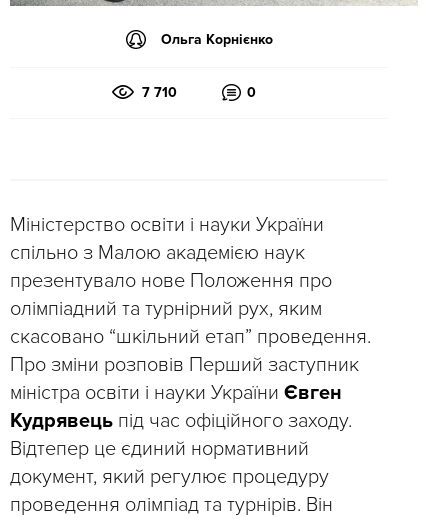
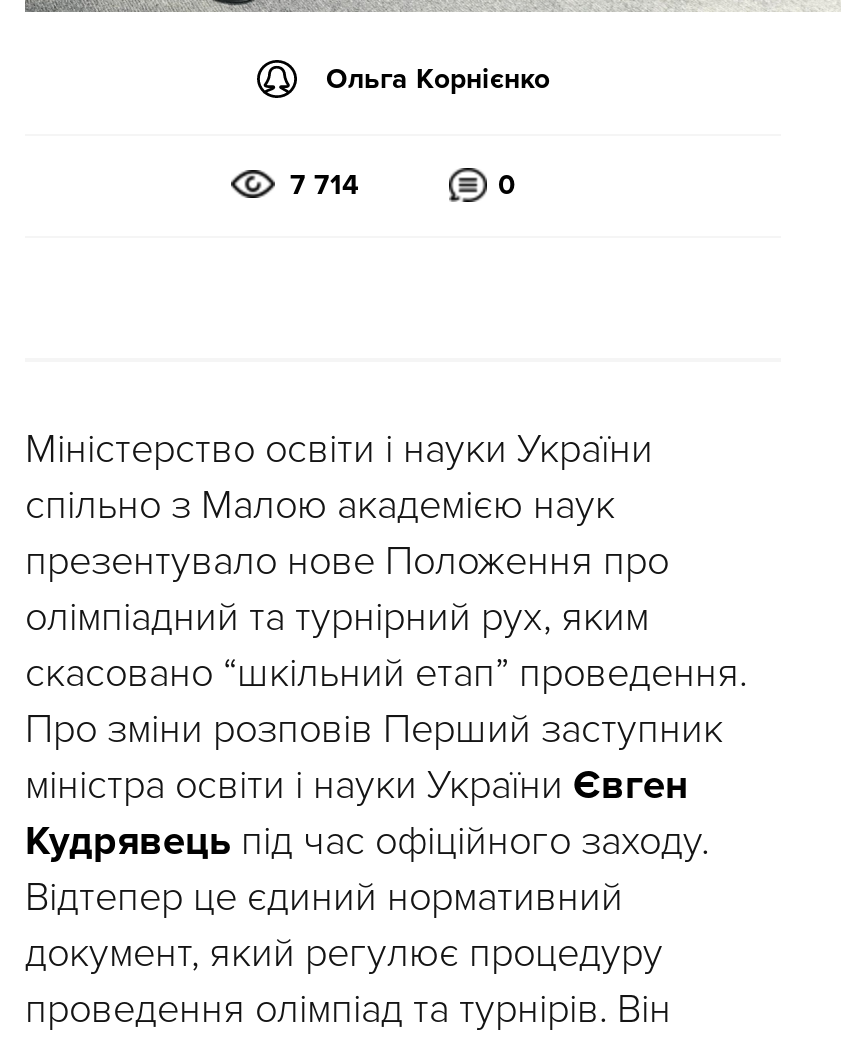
[142,84,177,101] 7 710 -> [290,168,358,202] 7 714

